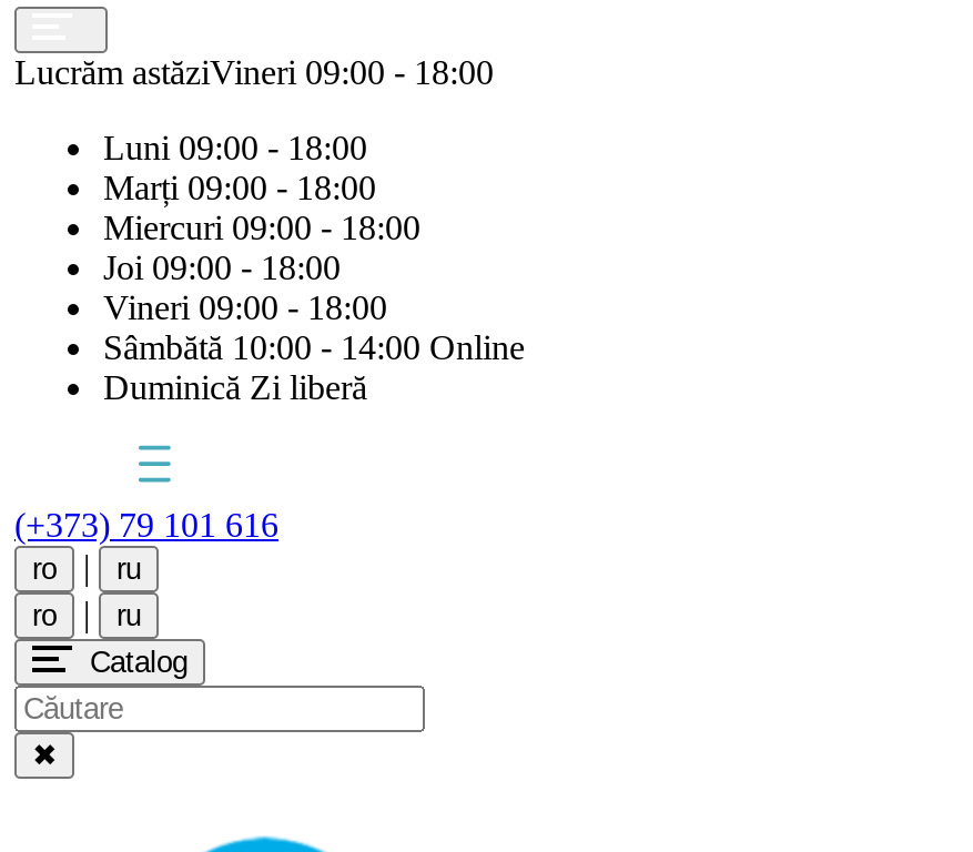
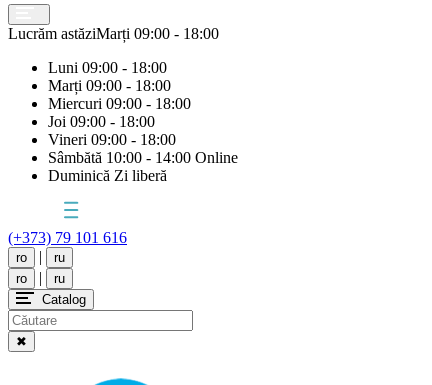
[14,53,494,91] Lucrăm astăziVineri 09:00 - 18:00 -> [8,25,219,42] Lucrăm astăziMarți 09:00 - 18:00

